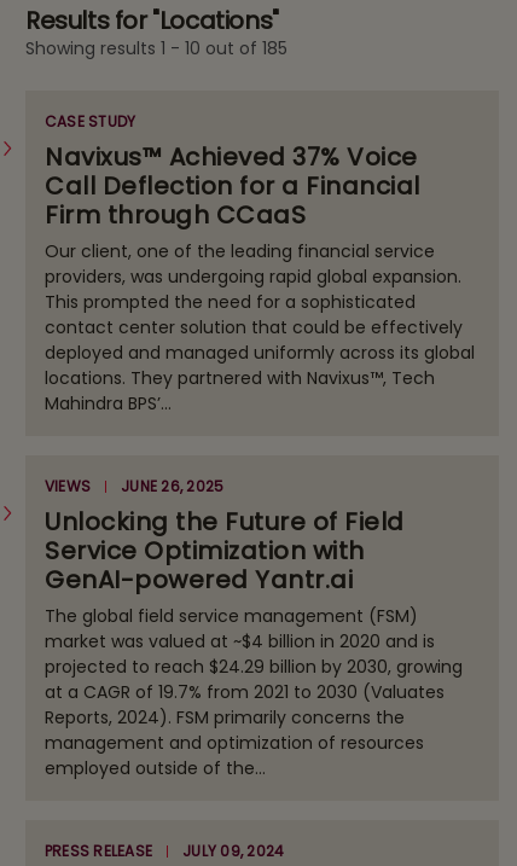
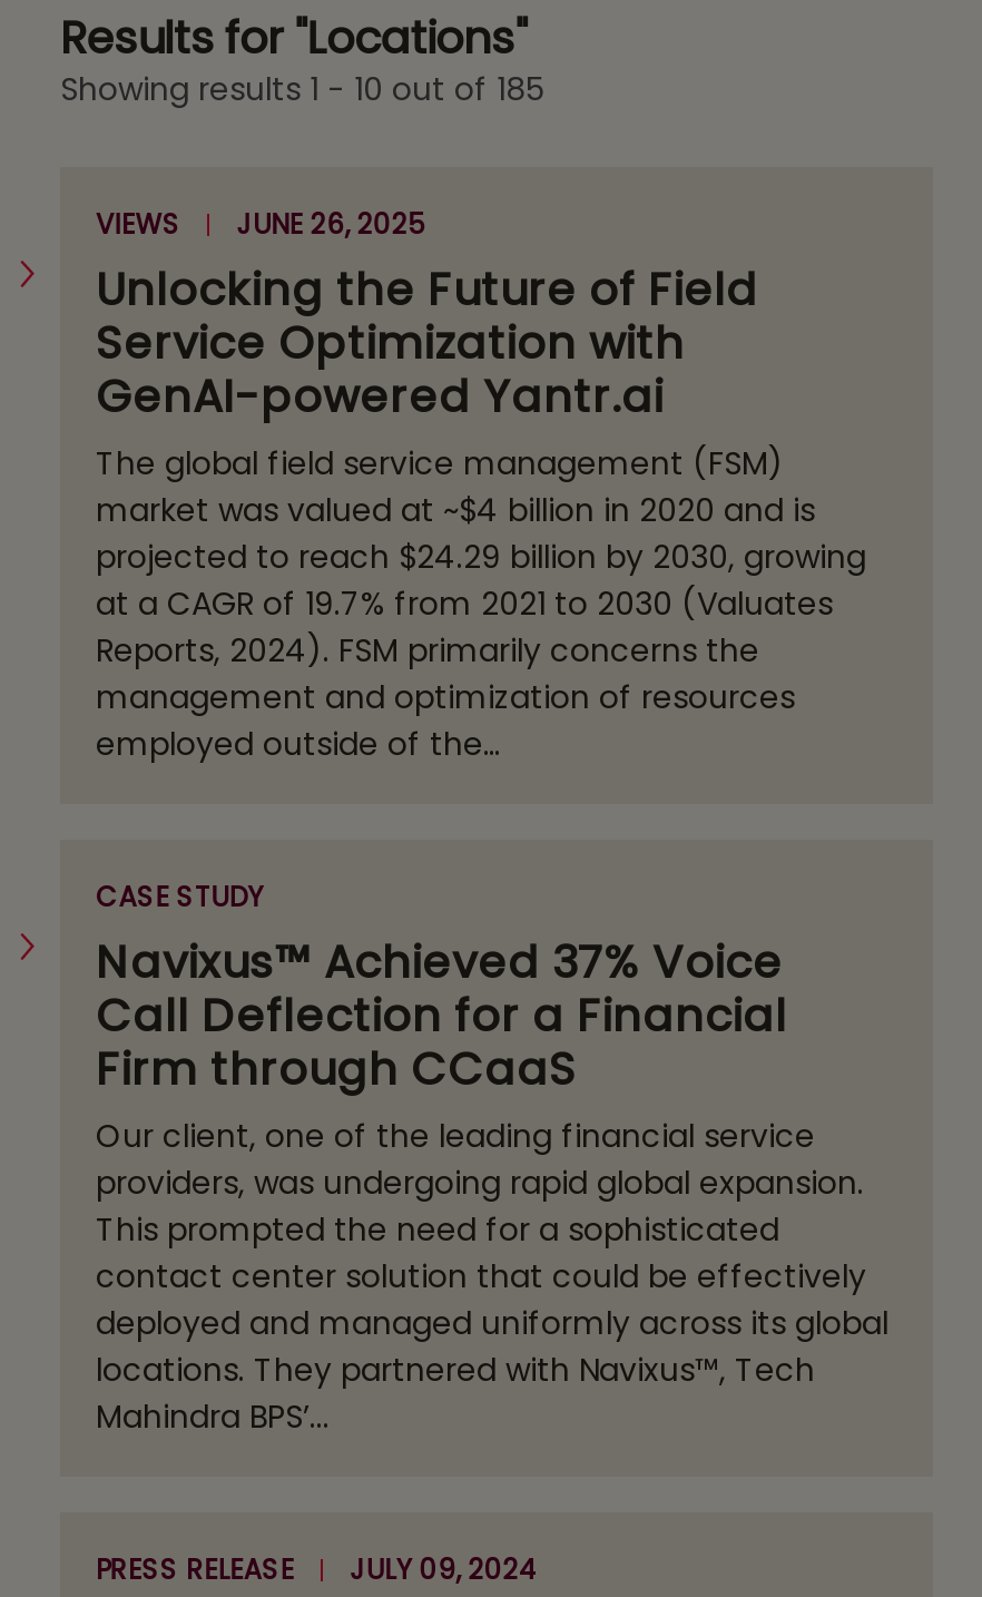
moved [45,111,475,415] -> [96,878,888,1439]: CASE STUDY | Navixus™ Achieved 37% Voice | Call Deflection for a Financial | ... | locations. They partnered with Navixus™, Tech | Mahindra BPS’...
moved [45,476,463,780] -> [96,205,866,766]: VIEWS | JUNE 26, 2025 | Unlocking the Future of Field | ... | management and optimization of resources | employed outside of the…

